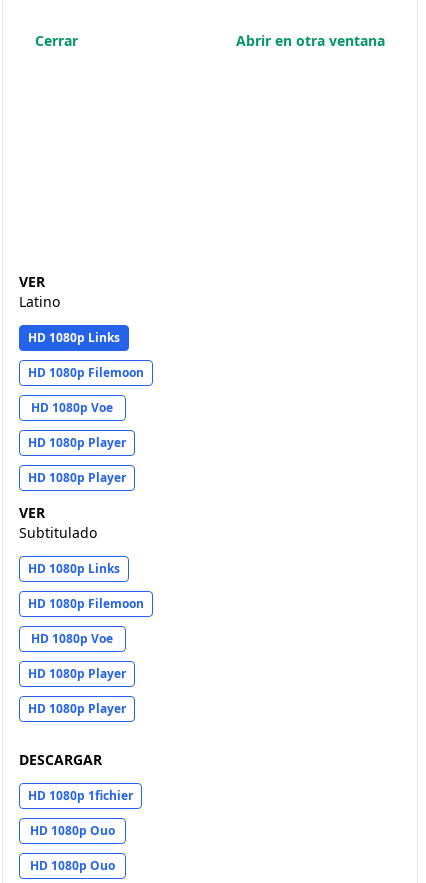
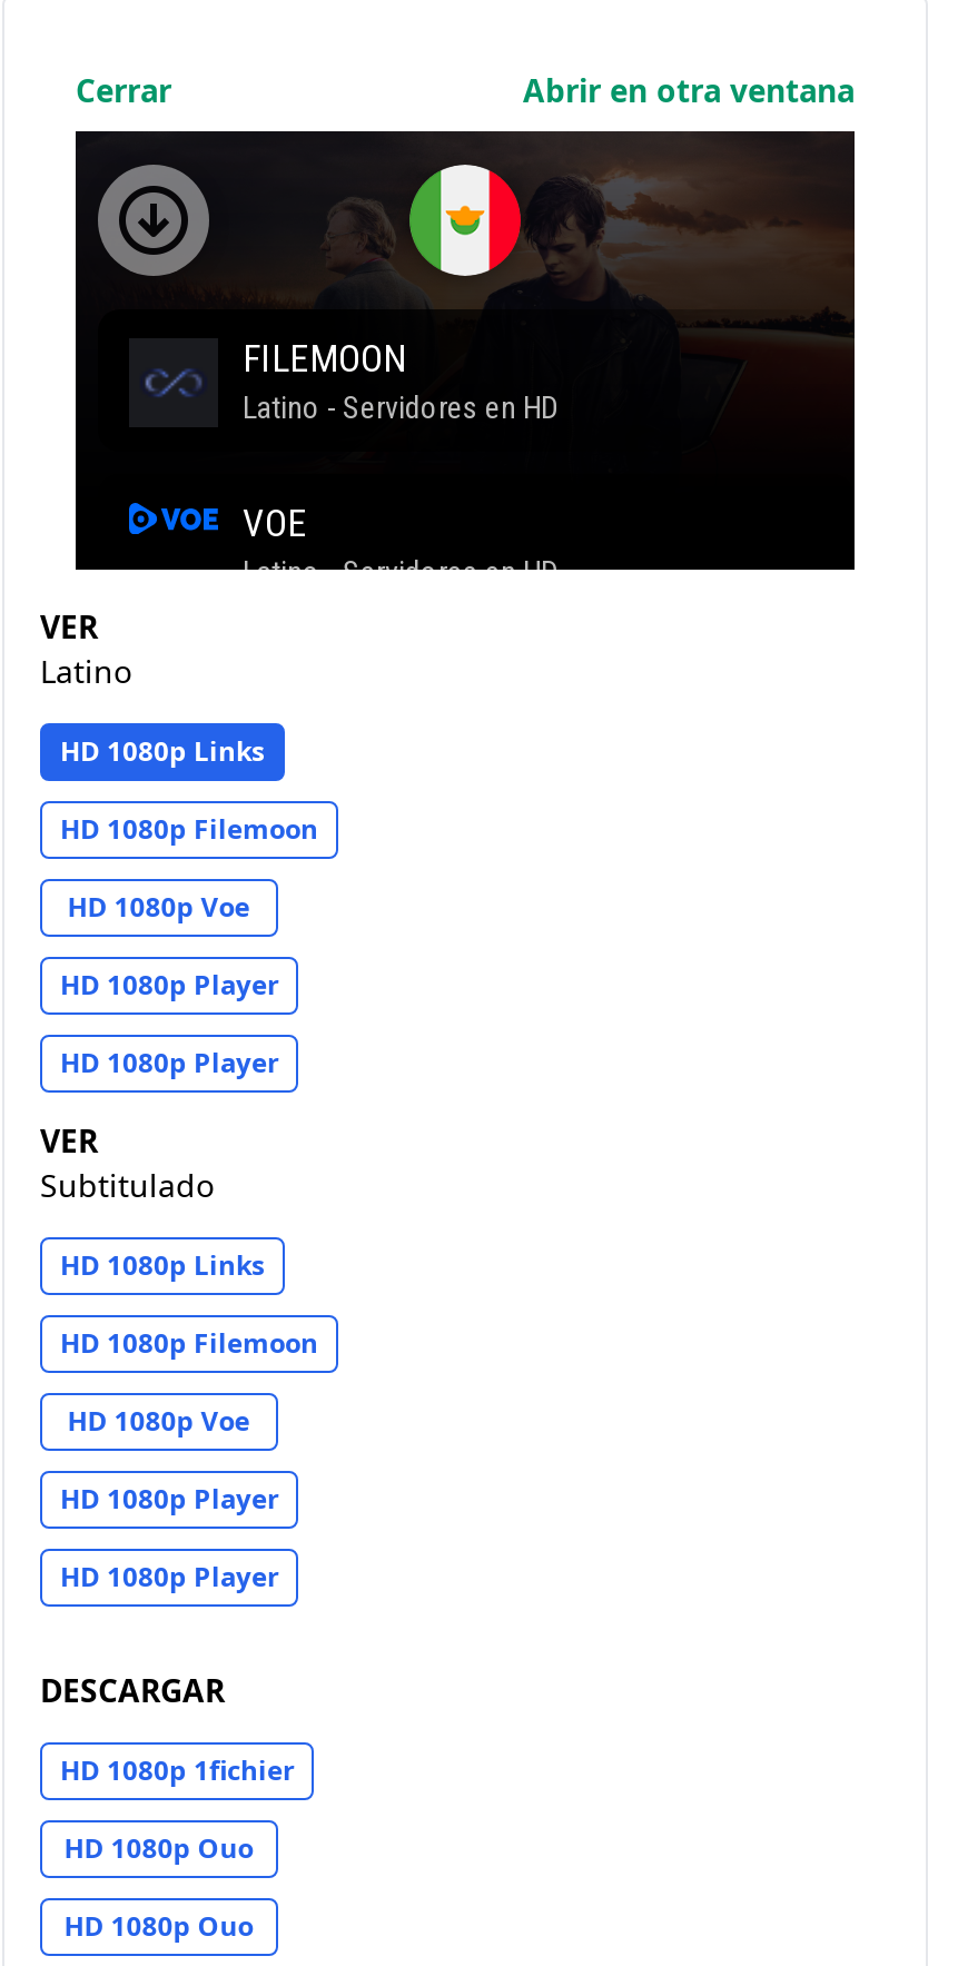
none -> [73,129,857,572] [image]

